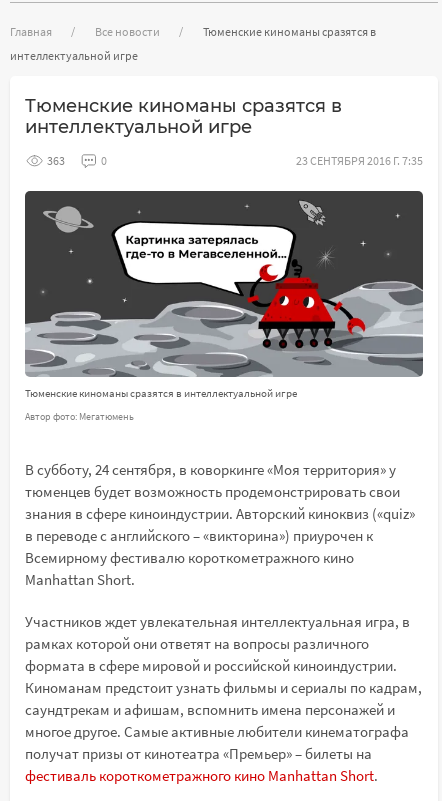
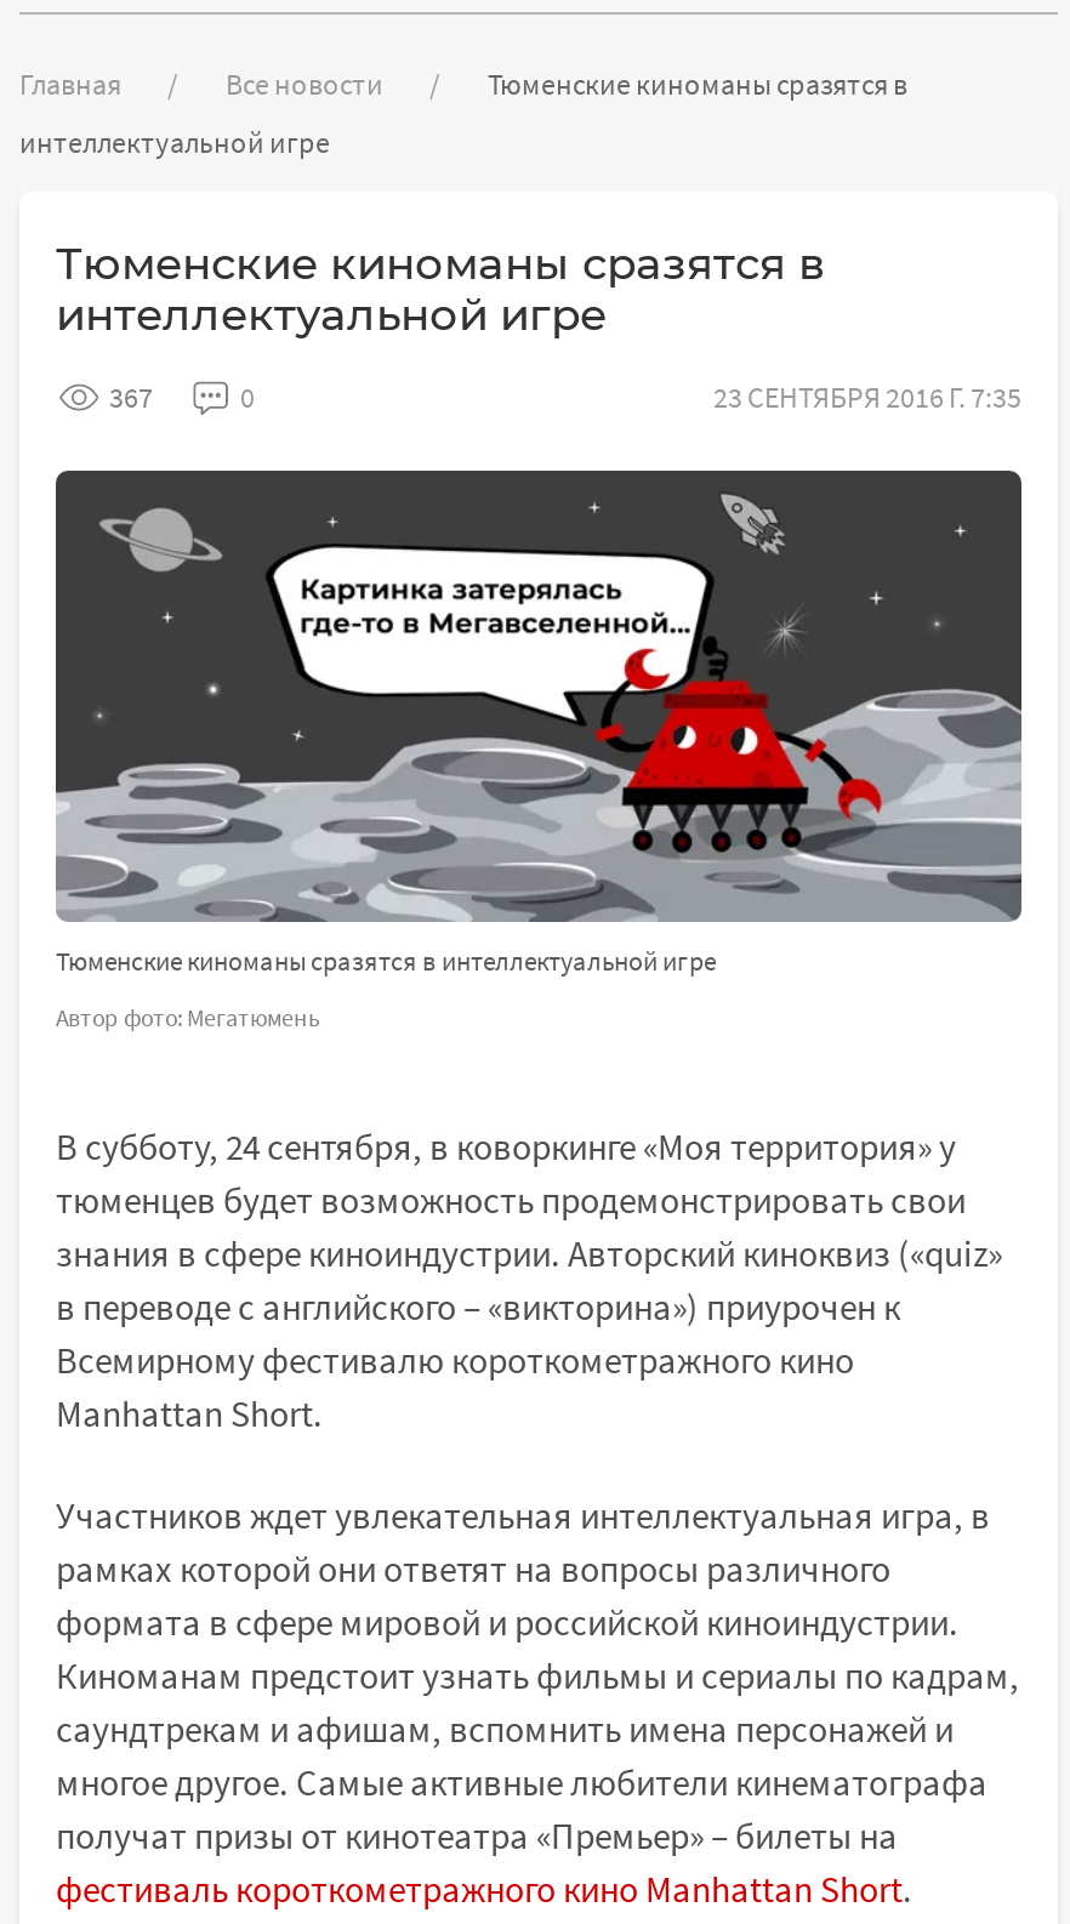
[47,153,65,168] 363 -> [109,378,153,415] 367

